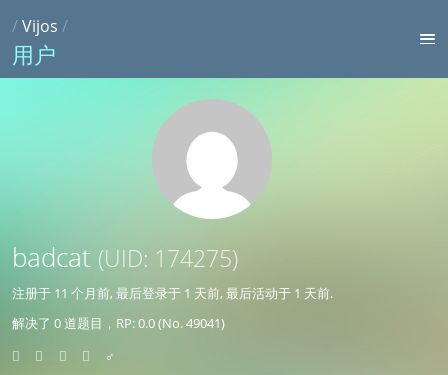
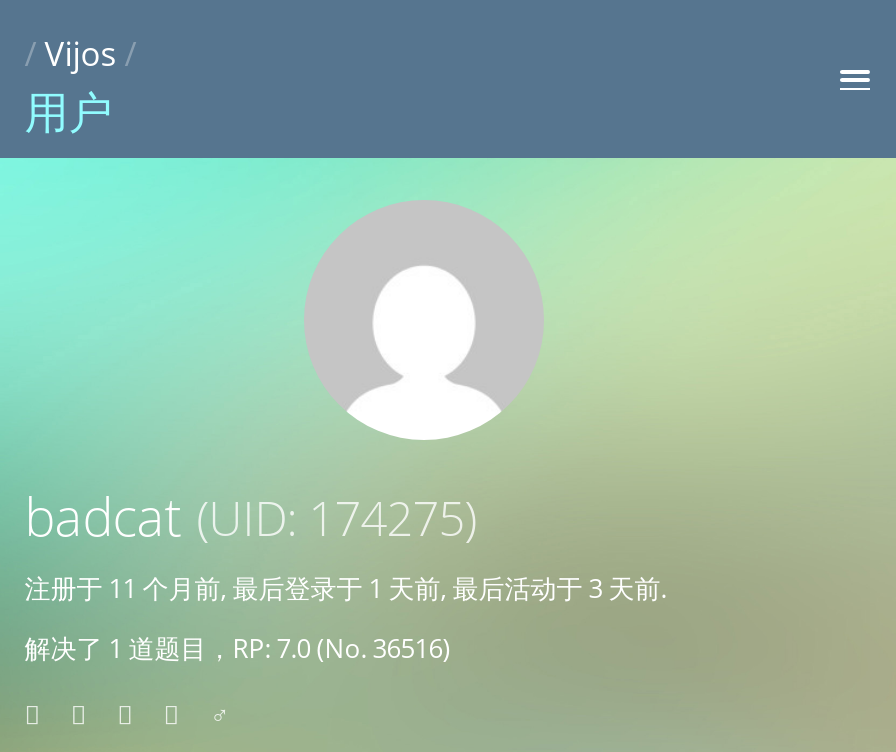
[12,284,333,302] 注册于11 个月前, 最后登录于1 天前, 最后活动于1 天前. -> [24,570,666,606] 注册于11 个月前, 最后登录于1 天前, 最后活动于3 天前.
[12,314,225,332] 解决了 0 道题目，RP: 0.0 (No. 49041) -> [24,630,450,666] 解决了 1 道题目，RP: 7.0 (No. 36516)

